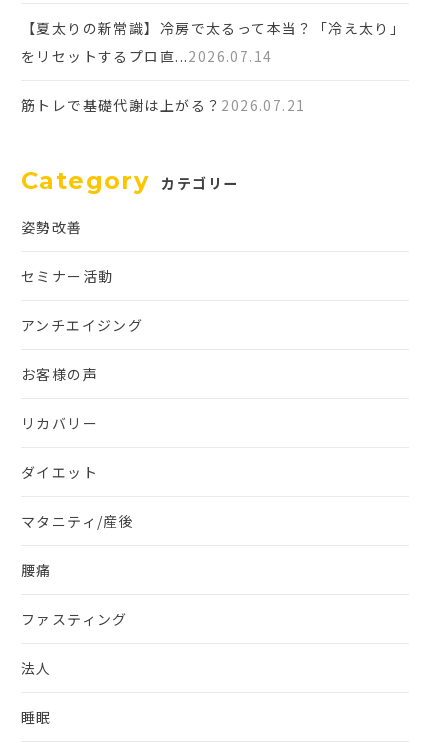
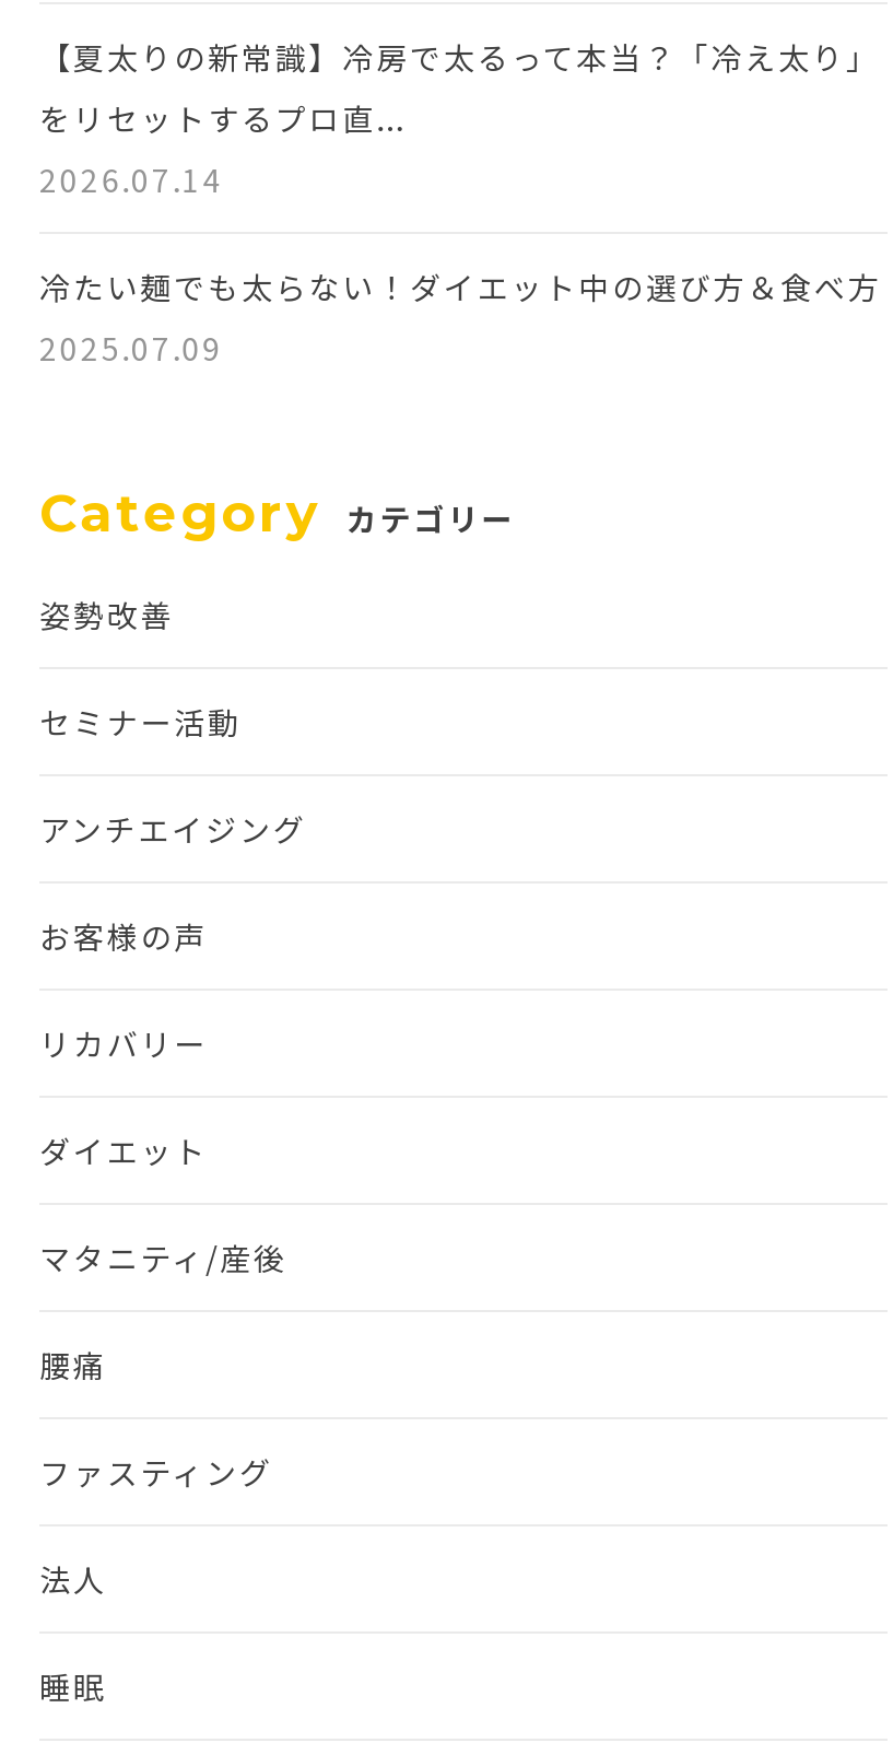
[21,95,305,115] 筋トレで基礎代謝は上がる？2026.07.21 -> [39,265,881,370] 冷たい麺でも太らない！ダイエット中の選び方＆食べ方 | 2025.07.09

